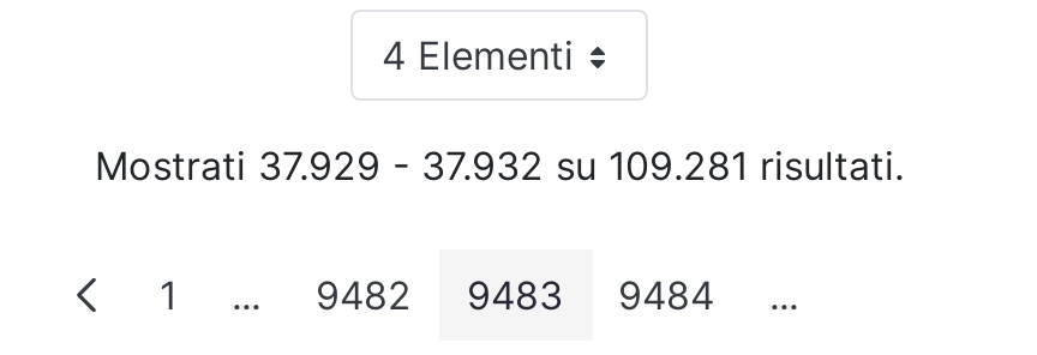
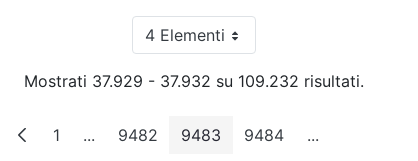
[95,142,904,189] Mostrati 37.929 - 37.932 su 109.281 risultati. -> [24,71,364,91] Mostrati 37.929 - 37.932 su 109.232 risultati.

